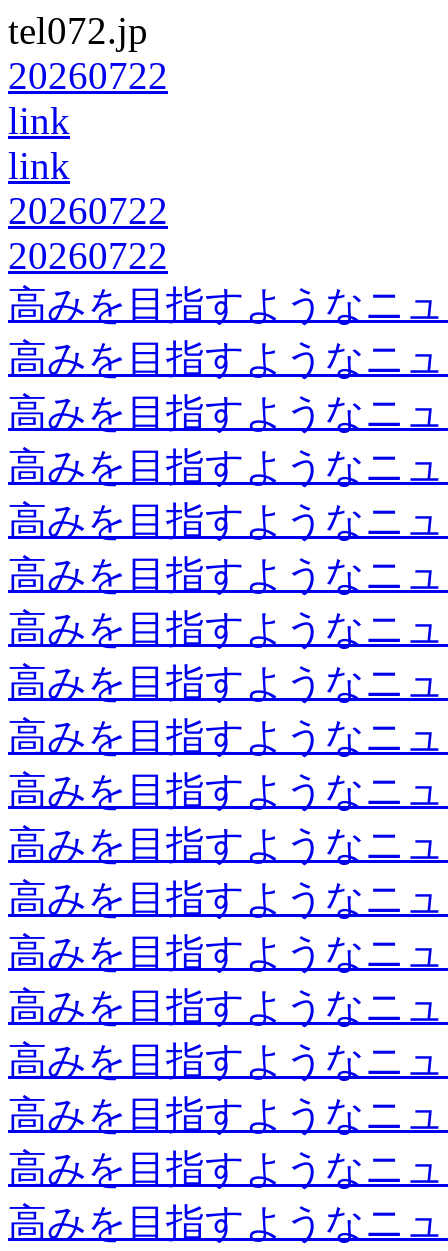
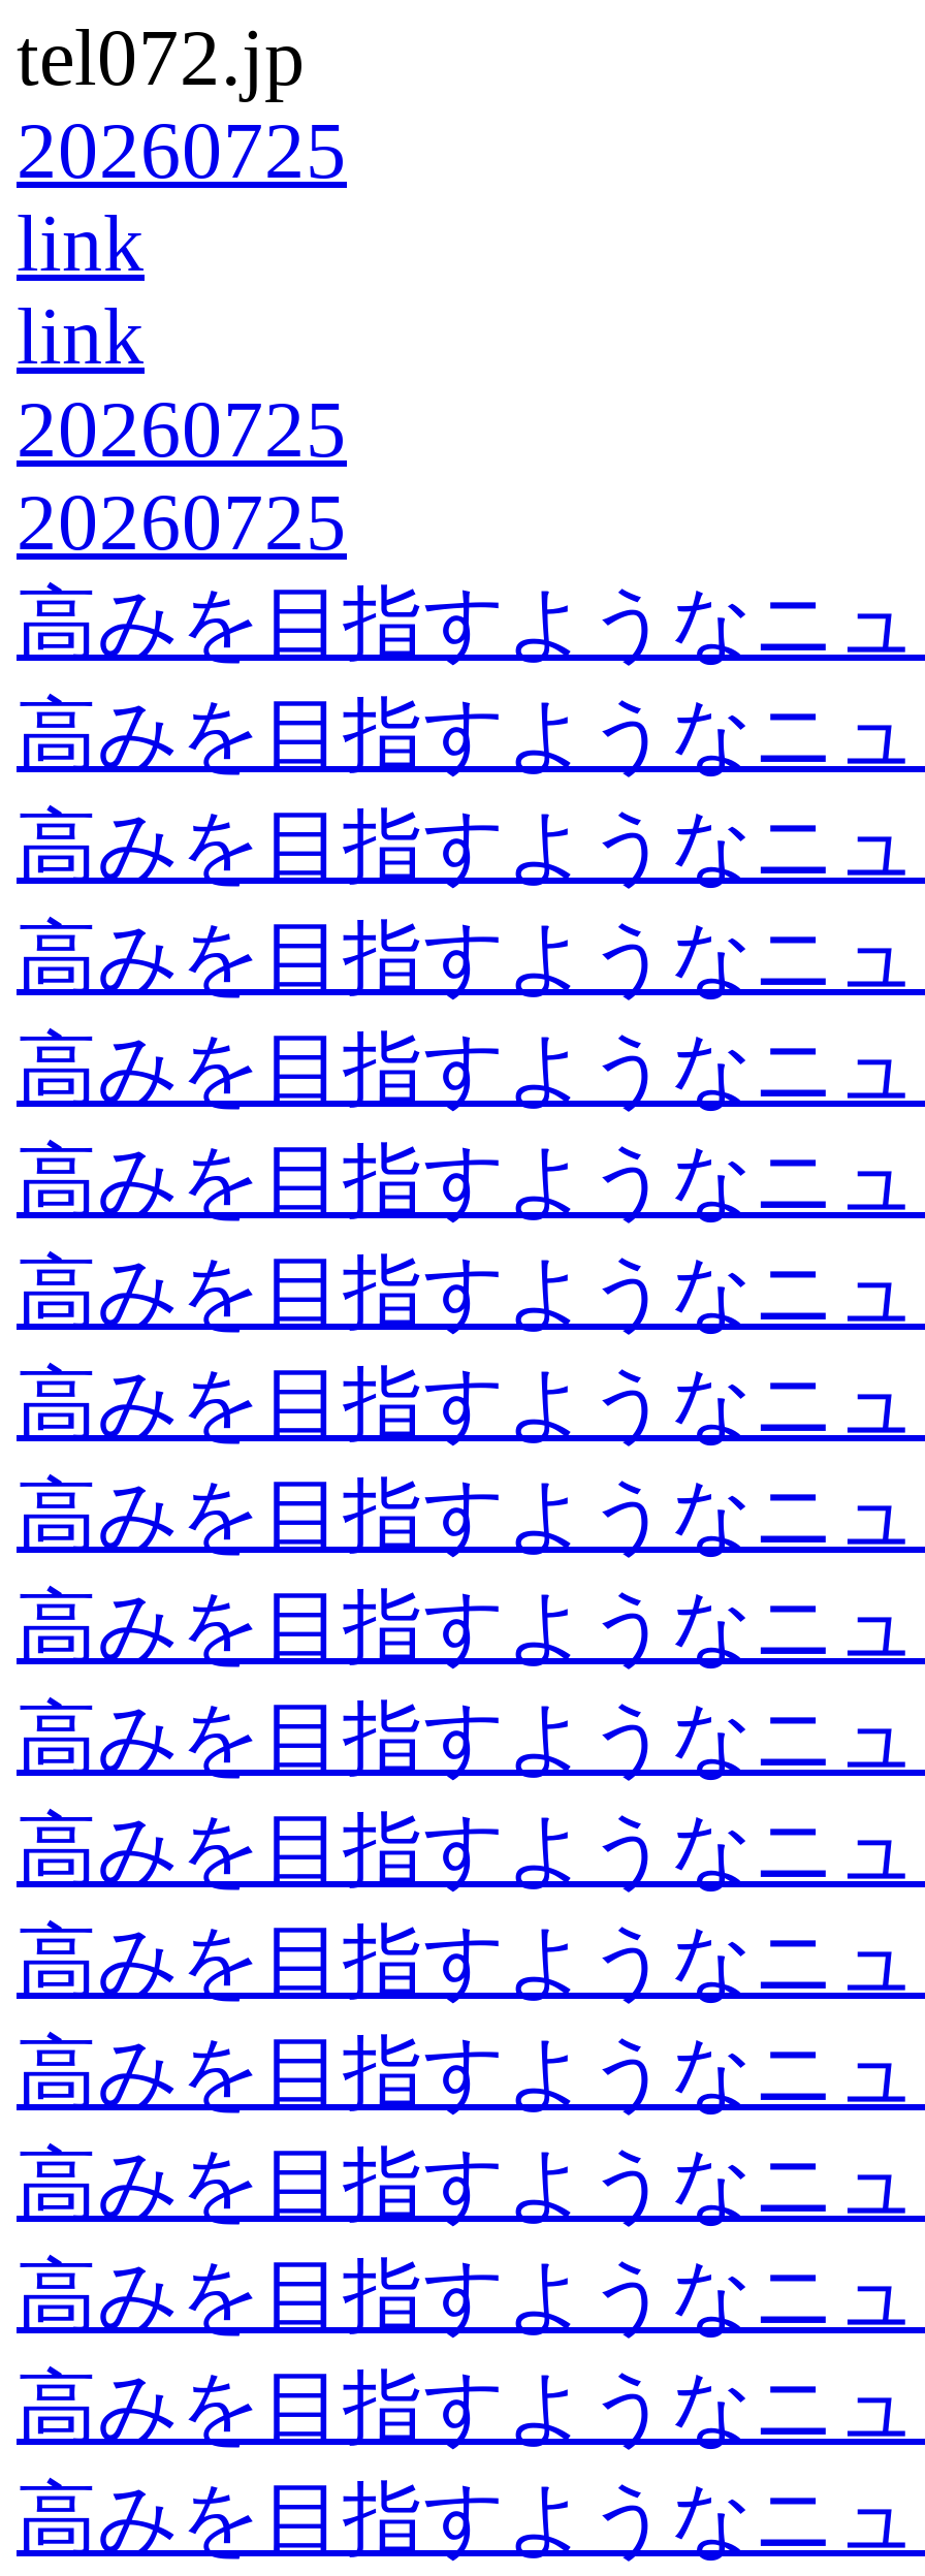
[8,54,168,97] 20260722 -> [17,105,347,194] 20260725
[8,189,168,232] 20260722 -> [17,384,347,473] 20260725
[8,234,168,277] 20260722 -> [17,477,347,566] 20260725

